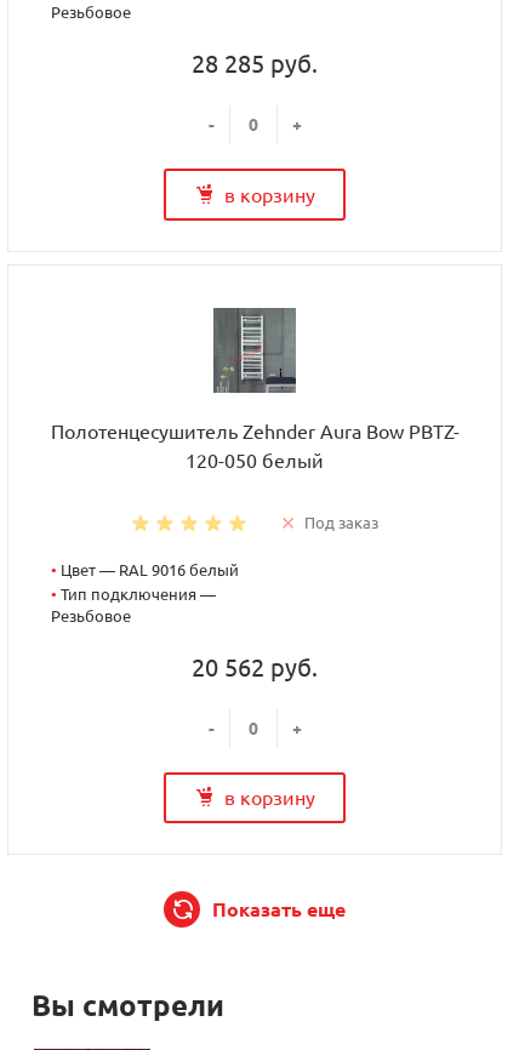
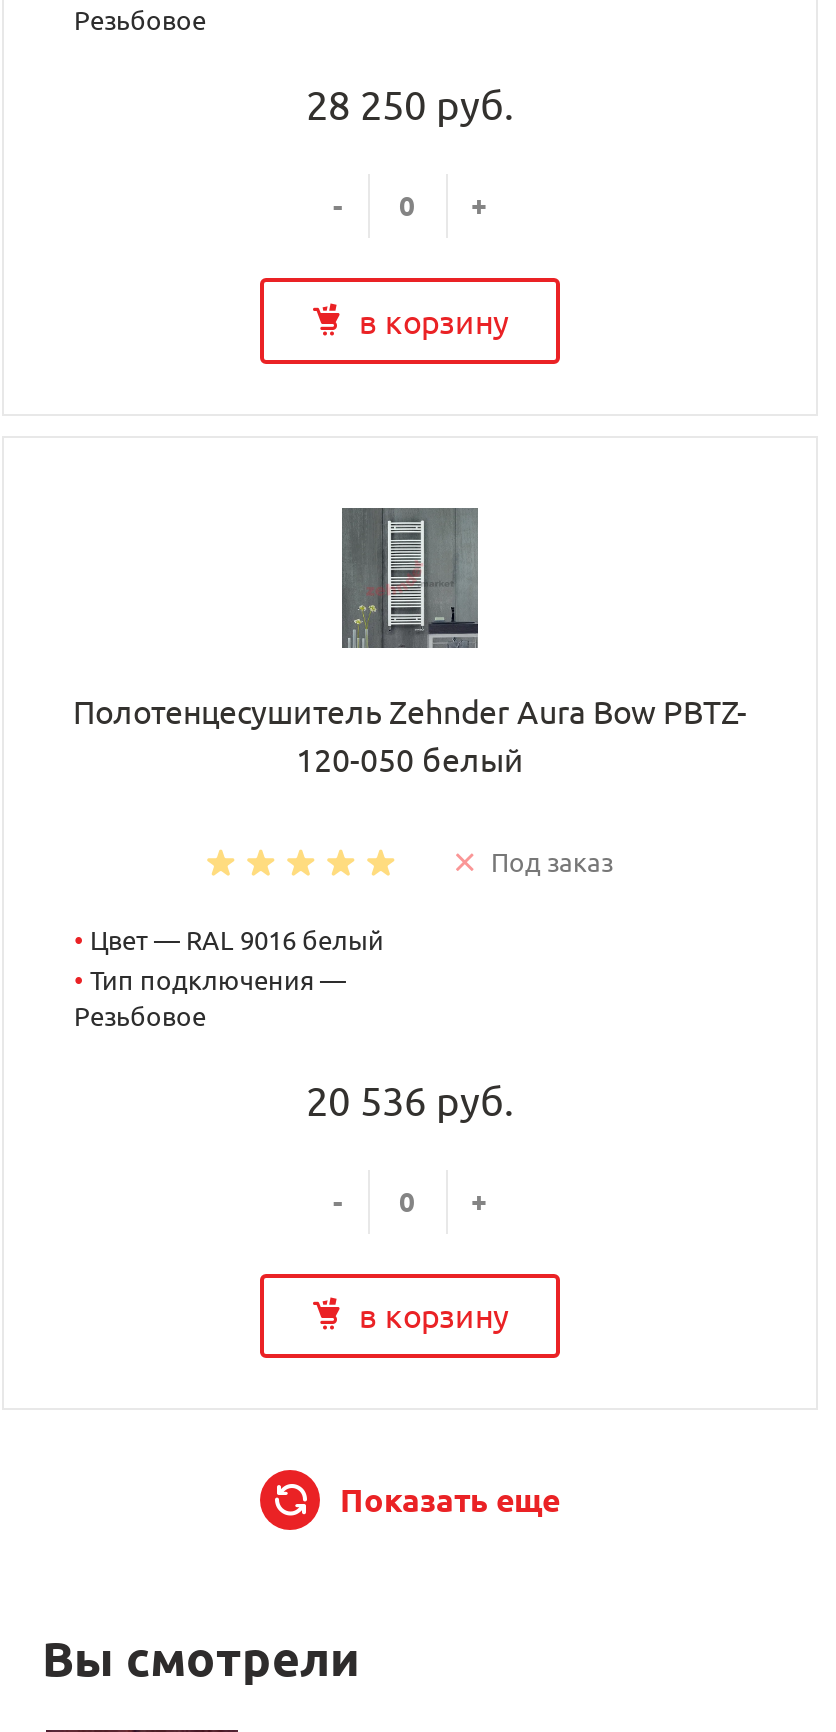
[192,50,318,78] 28 285 руб. -> [306,82,514,128] 28 250 руб.
[192,653,318,681] 20 562 руб. -> [306,1077,514,1123] 20 536 руб.

